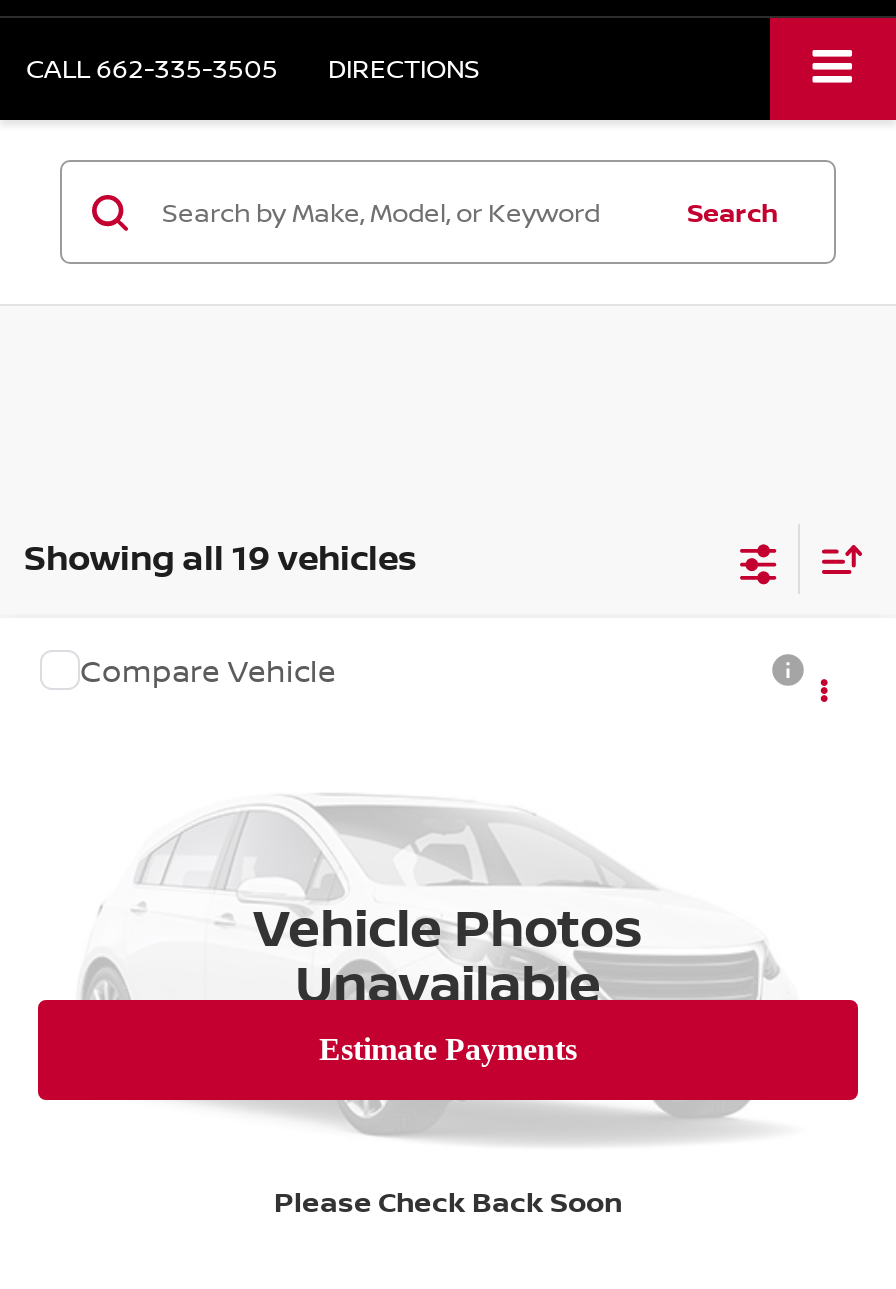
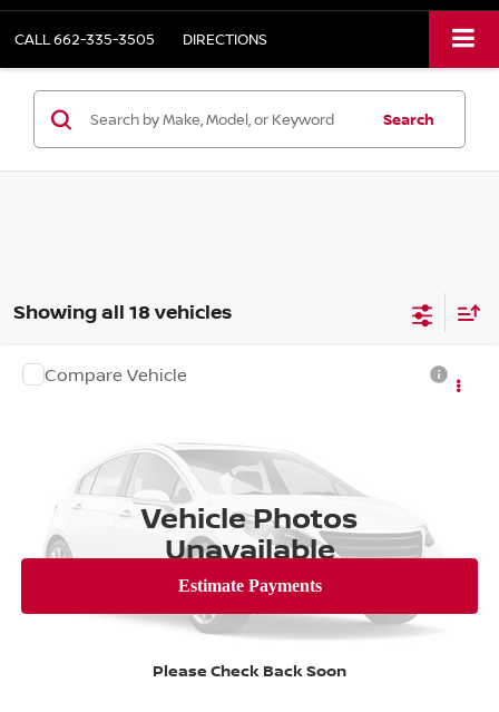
[24,534,416,580] Showing all 19 vehicles -> [13,299,232,324] Showing all 18 vehicles

